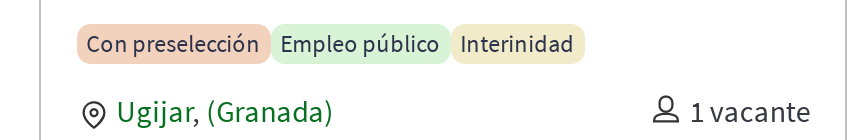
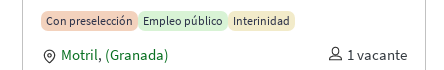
[116,93,334,131] Ugijar, (Granada) -> [61,45,169,64] Motril, (Granada)

